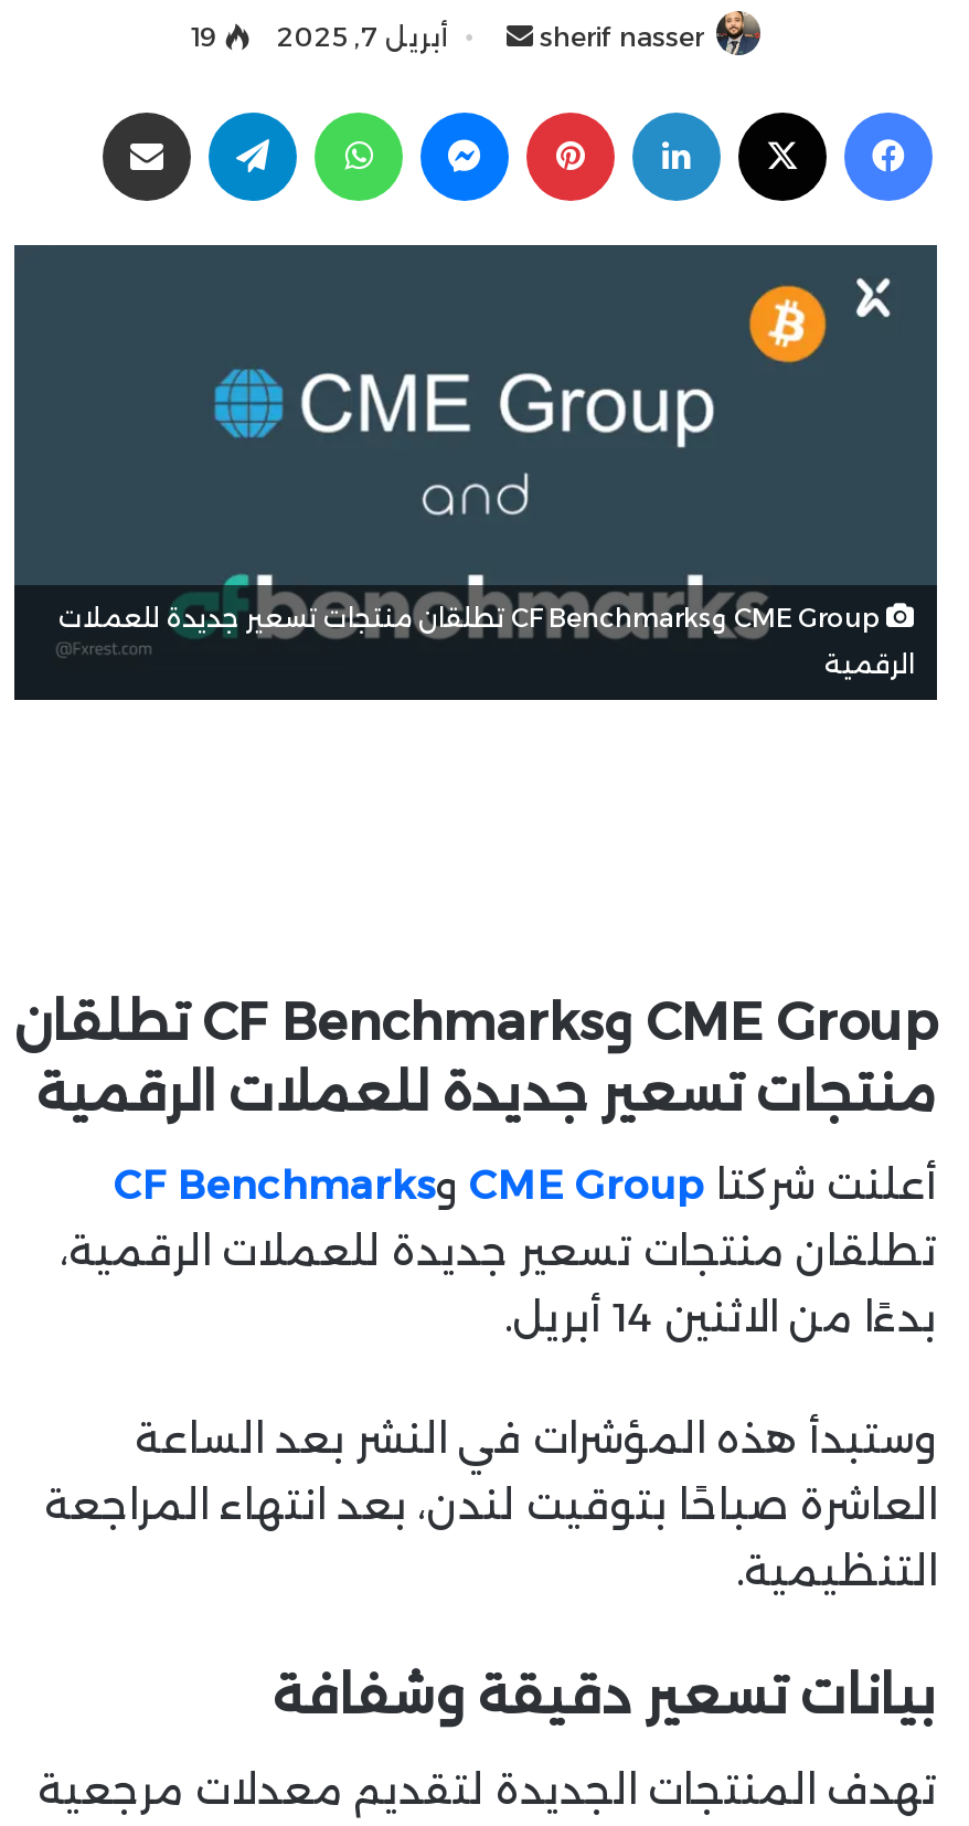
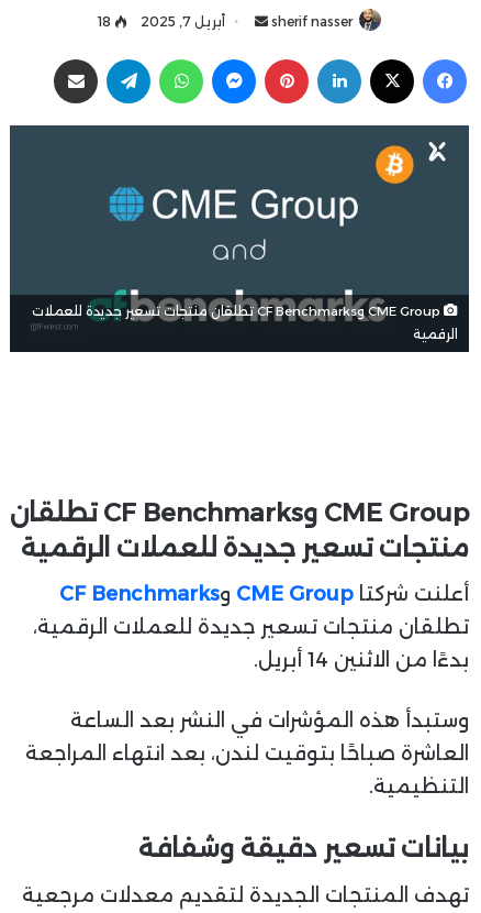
[191,19,217,53] 19 -> [98,13,111,29] 18

